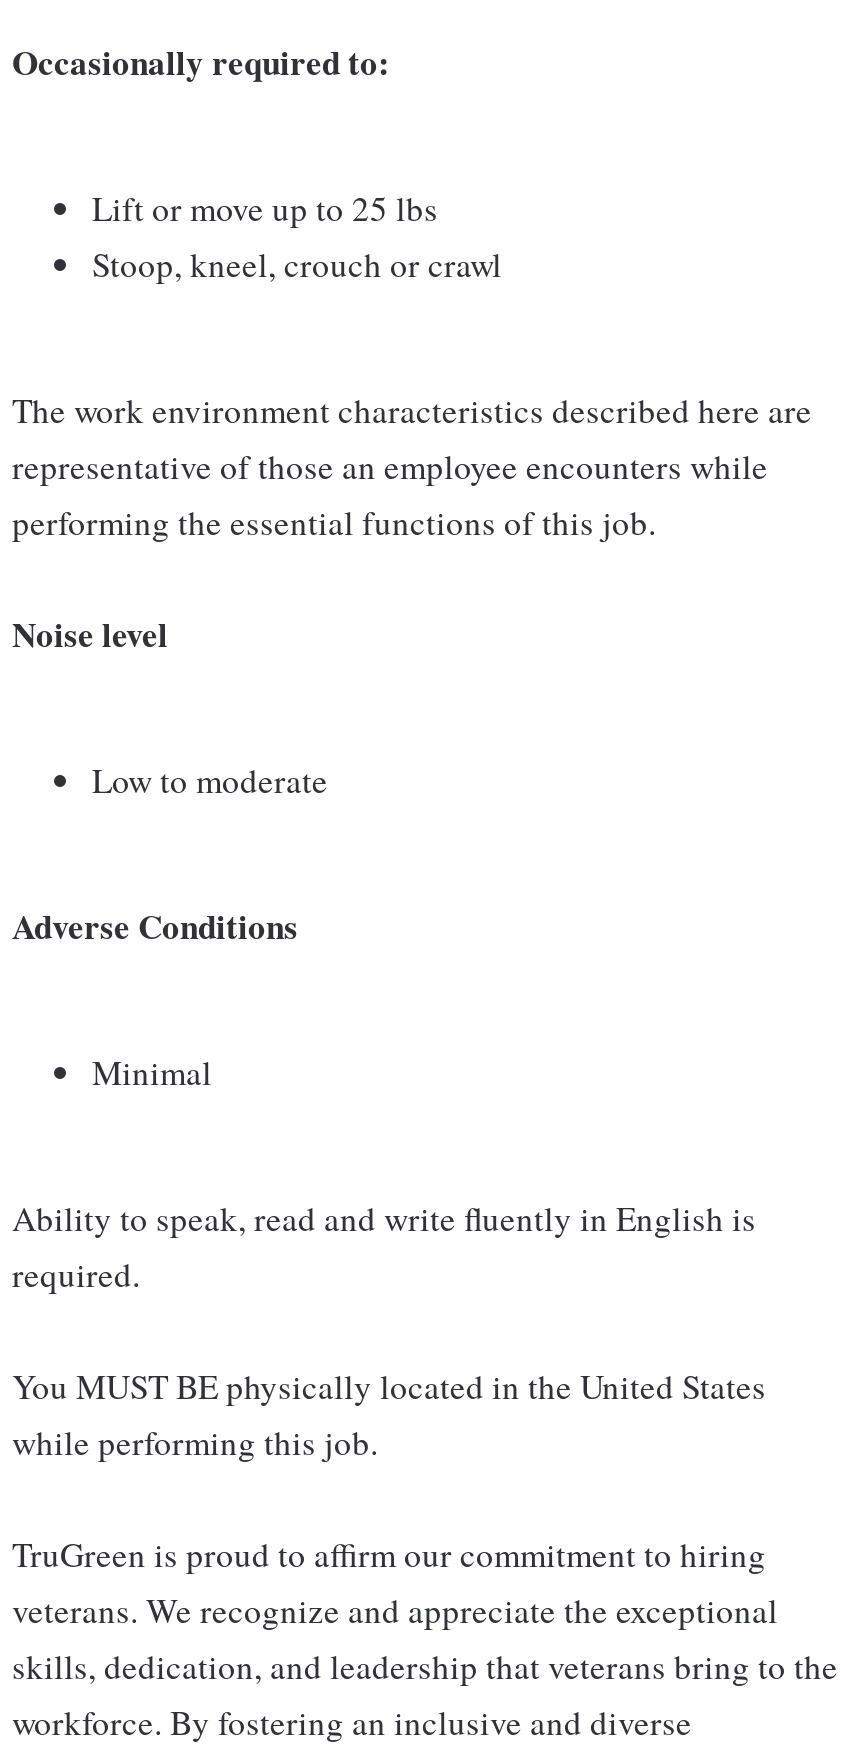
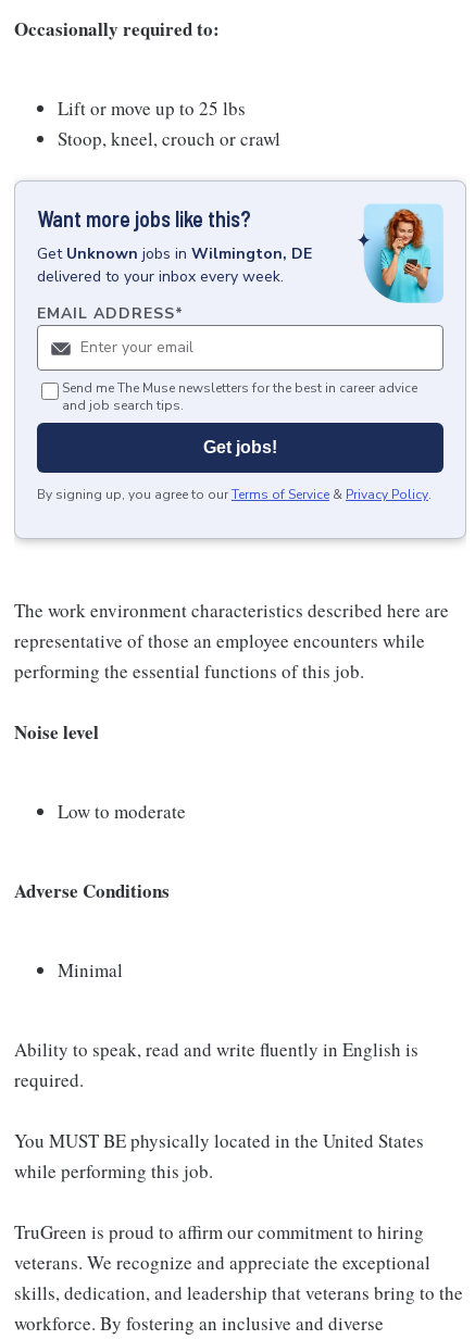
none -> [14,180,466,542] [image] | Want more jobs like this? | Get Unknown jobs in Wilmington, DE | delivered to your inbox every week. | EMAIL ADDRESS*
none -> [37,380,432,503] Send me The Muse newsletters for the best in career advice | and job search tips. | Get jobs! | By signing up, you agree to our Terms of Service & Privacy Policy.

